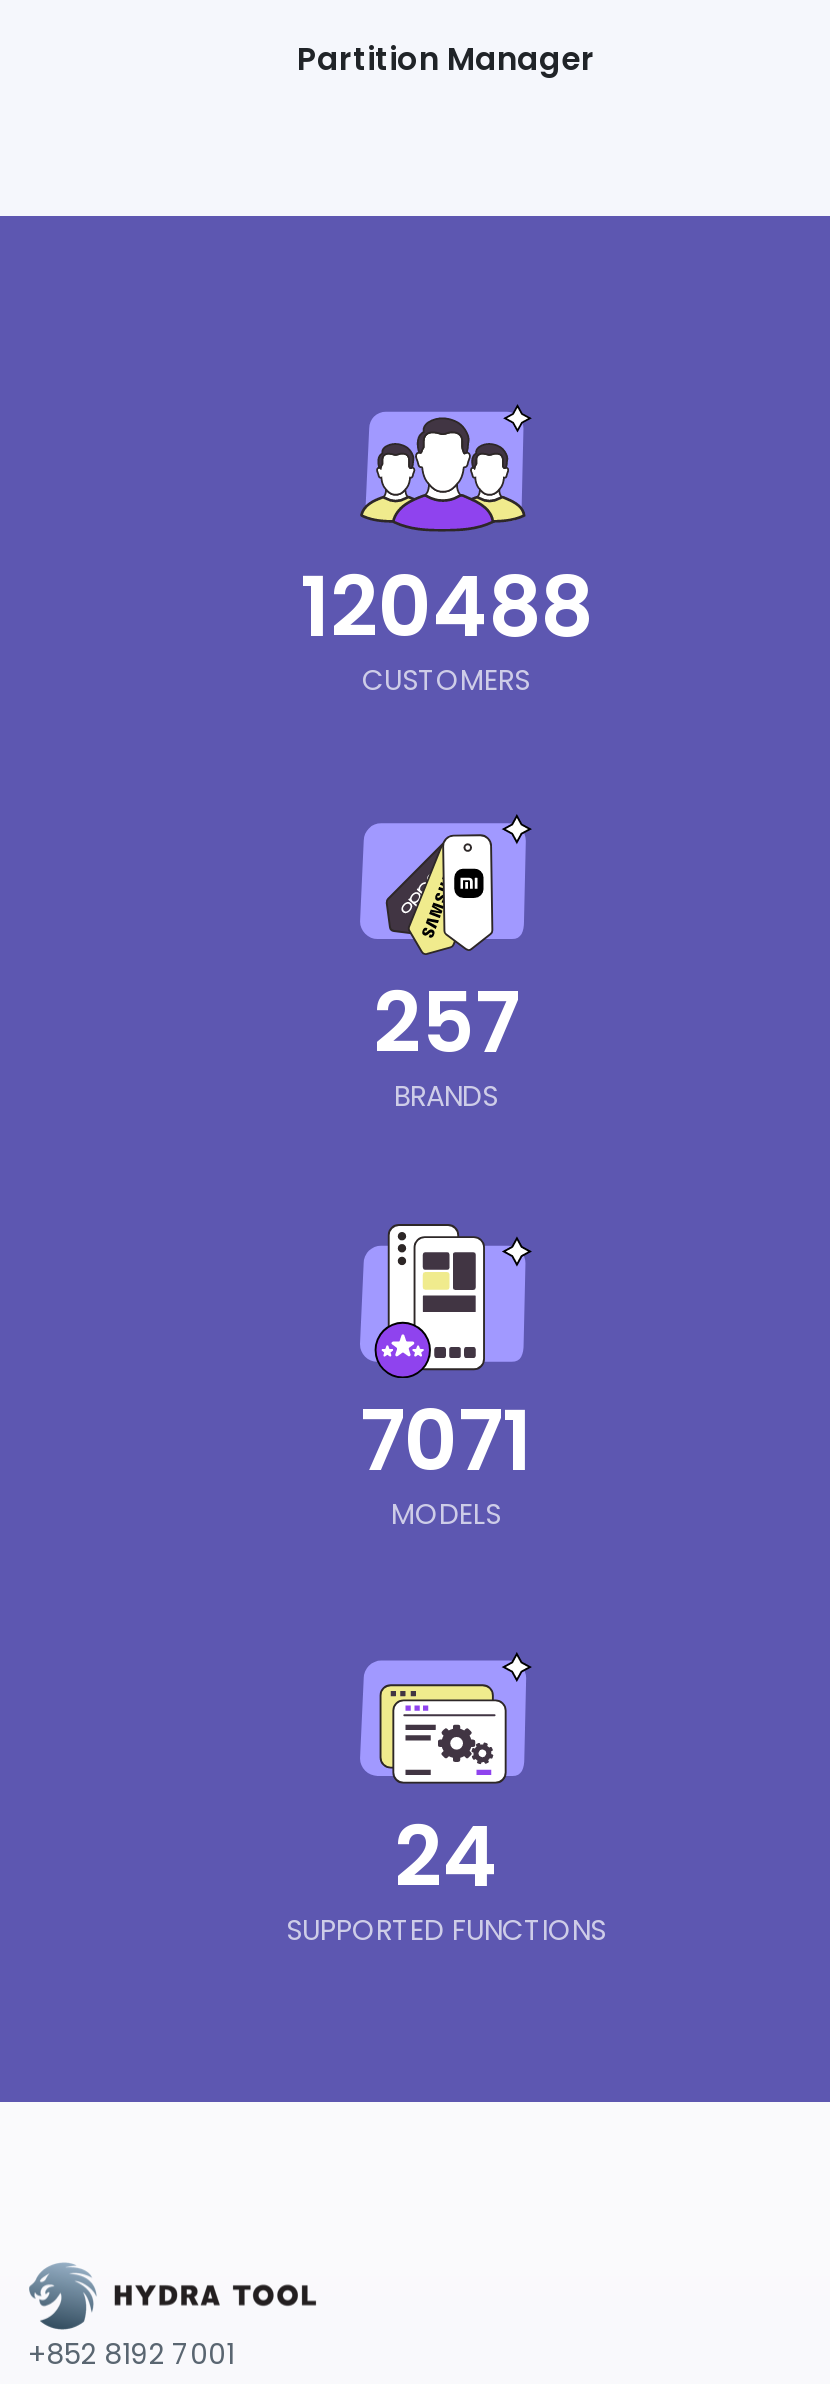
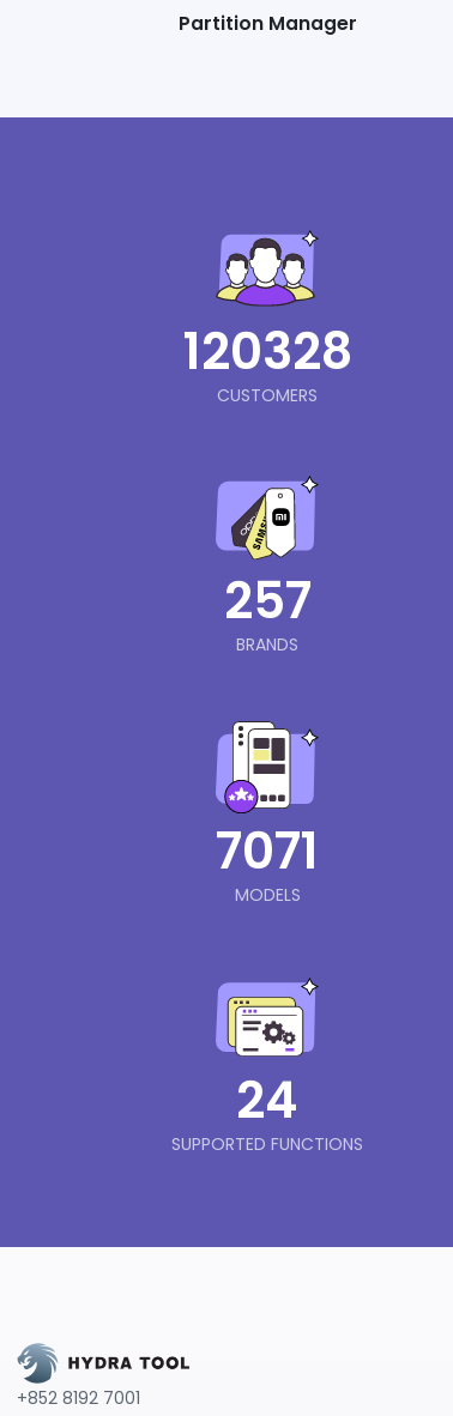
[300,548,592,666] 120488 -> [183,316,352,387] 120328

